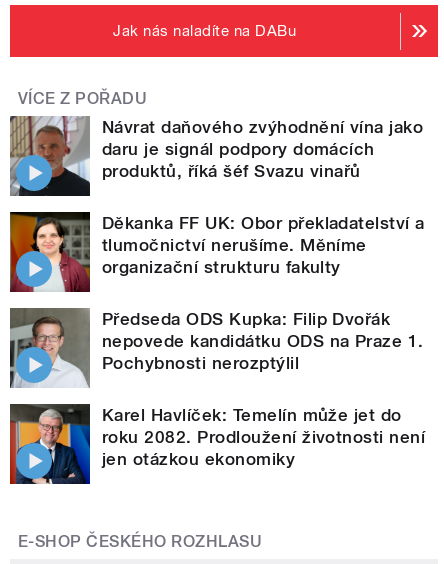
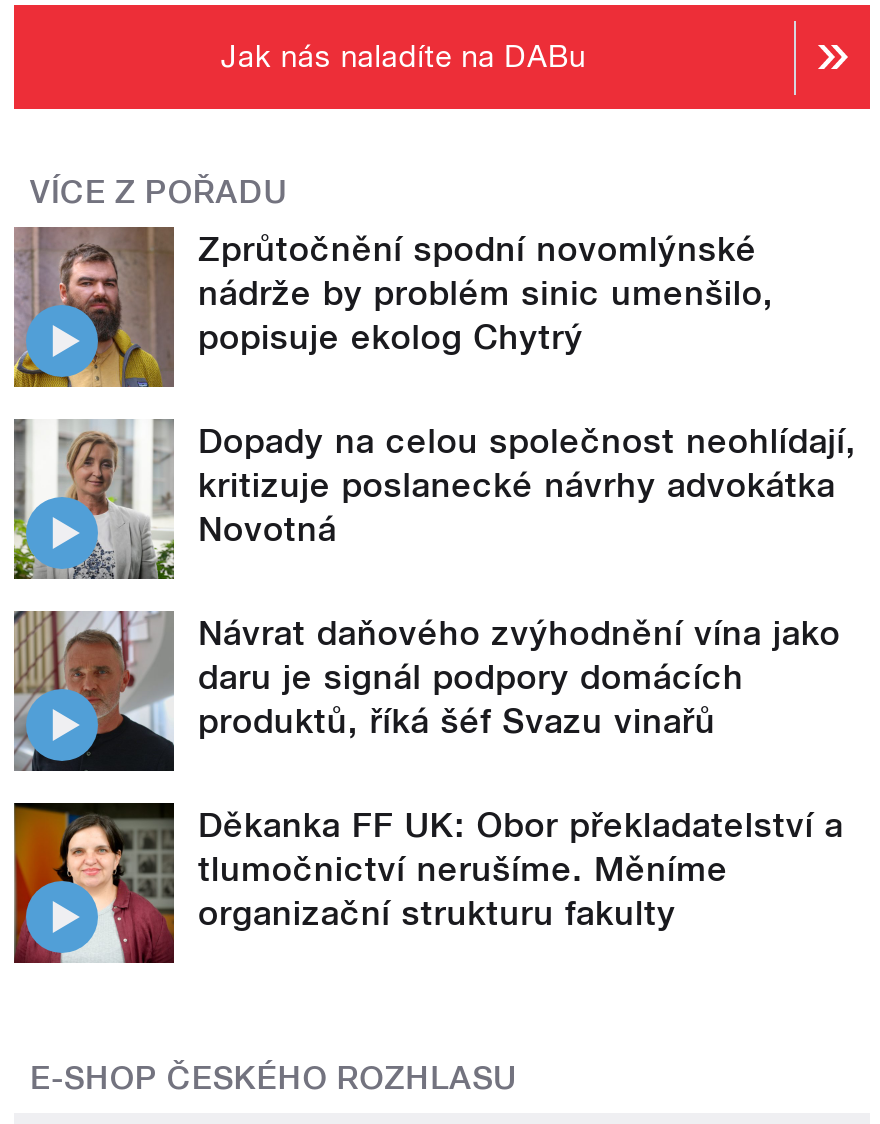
moved [8,114,425,277] -> [10,607,844,934]: [image] | Návrat daňového zvýhodnění vína jako | daru je signál podpory domácích | produktů, říká šéf Svazu vinařů | Děkanka FF UK: Obor překladatelství a | tlumočnictví nerušíme. Měníme | organizační strukturu fakulty
none -> [12,225,856,550] [image] | Zprůtočnění spodní novomlýnské | nádrže by problém sinic umenšilo, | popisuje ekolog Chytrý | Dopady na celou společnost neohlídají, | kritizuje poslanecké návrhy advokátka | Novotná
none -> [14,417,176,581] [image]
[10,307,425,469] [image] | Předseda ODS Kupka: Filip Dvořák | nepovede kandidátku ODS na Praze 1. | Pochybnosti nerozptýlil | Karel Havlíček: Temelín může jet do | roku 2082. Prodloužení životnosti není | jen otázkou ekonomiky -> none
[10,404,91,485] [image] -> none

